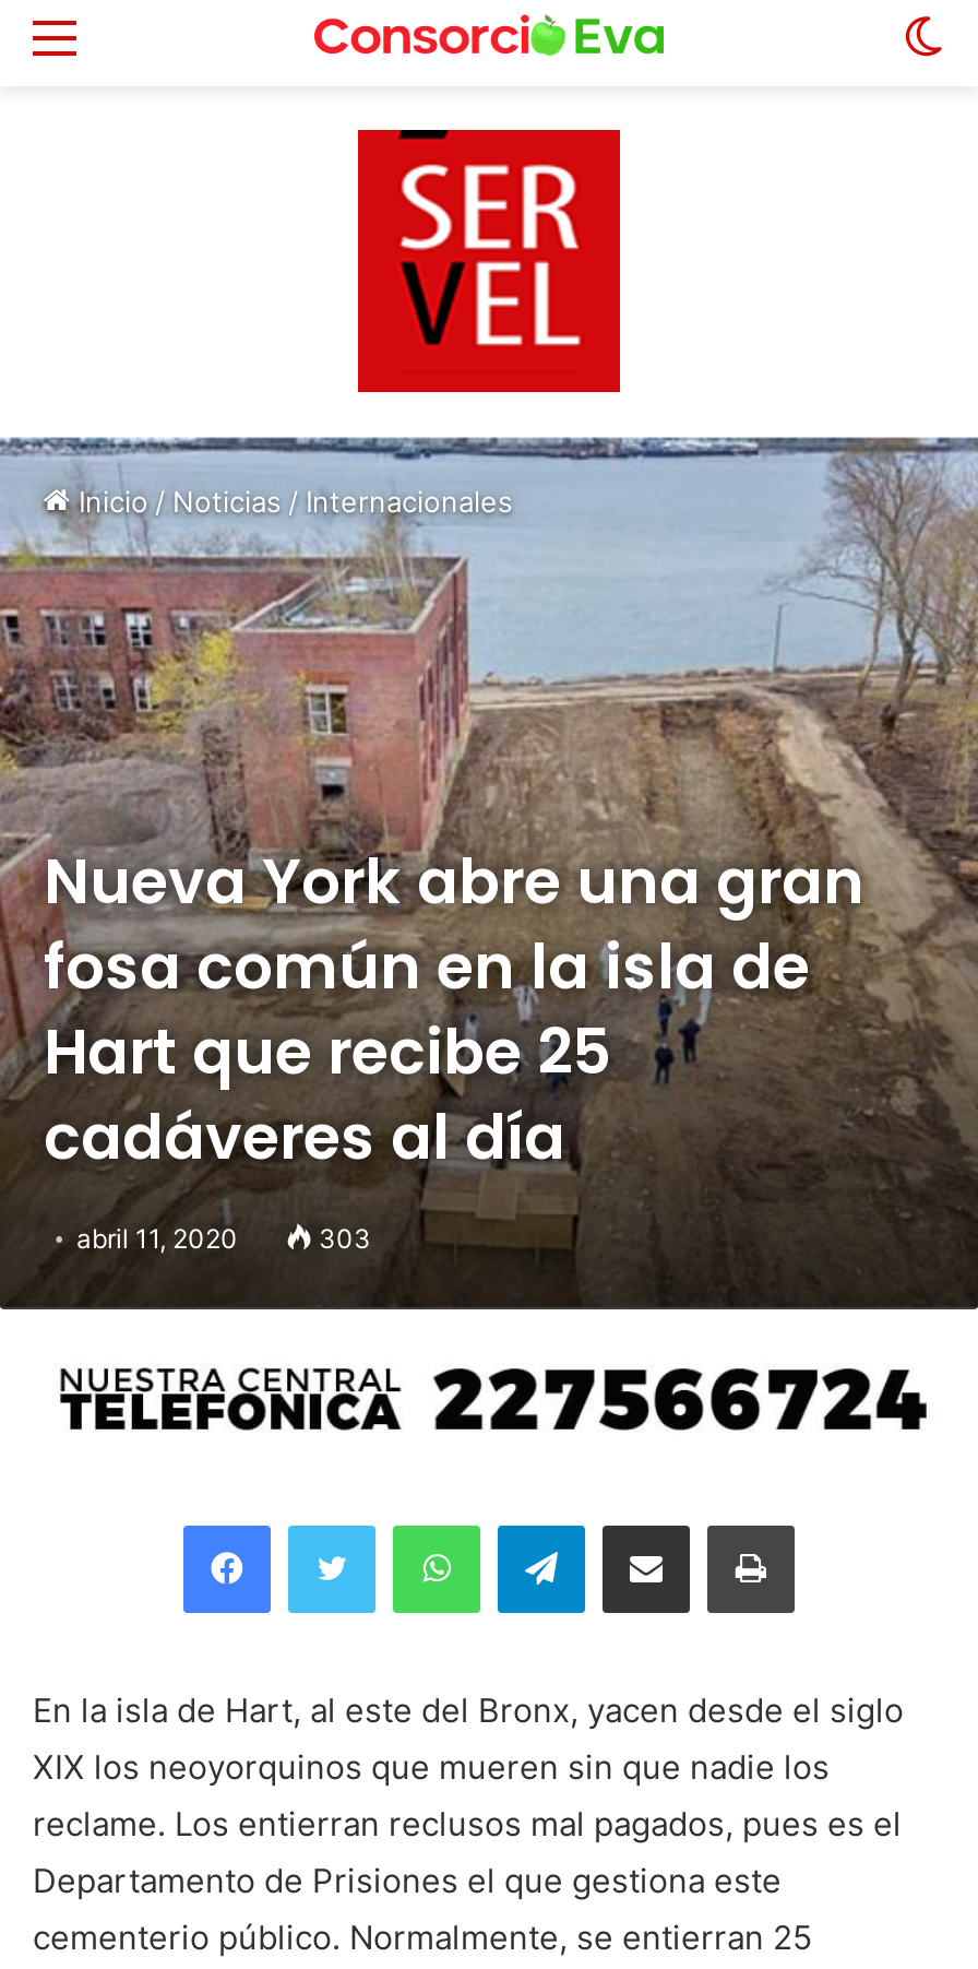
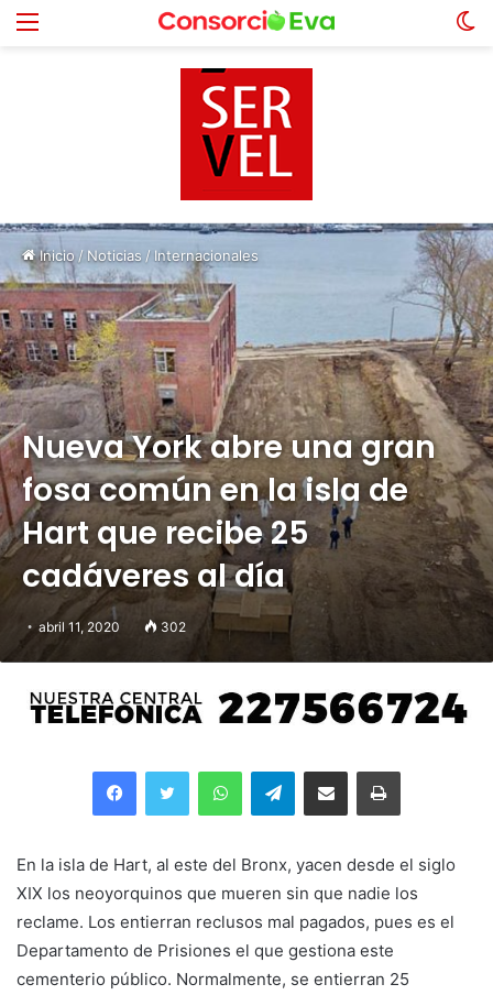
[312,1223,371,1255] 303 -> [157,619,186,635] 302

